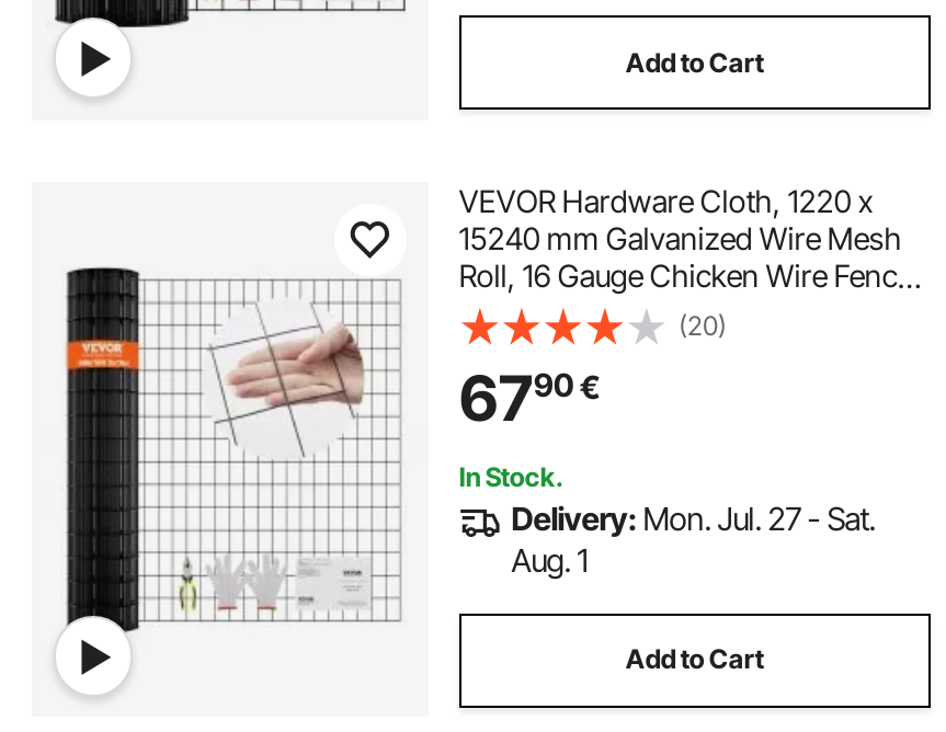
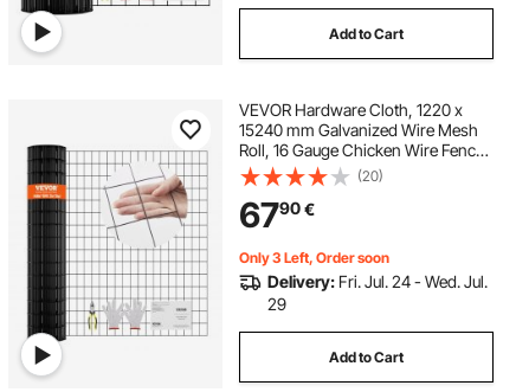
[459,461,875,580] In Stock. | Delivery: Mon. Jul. 27 - Sat. | Aug. 1 -> [239,249,487,313] Only 3 Left, Order soon | Delivery: Fri. Jul. 24 - Wed. Jul. | 29

